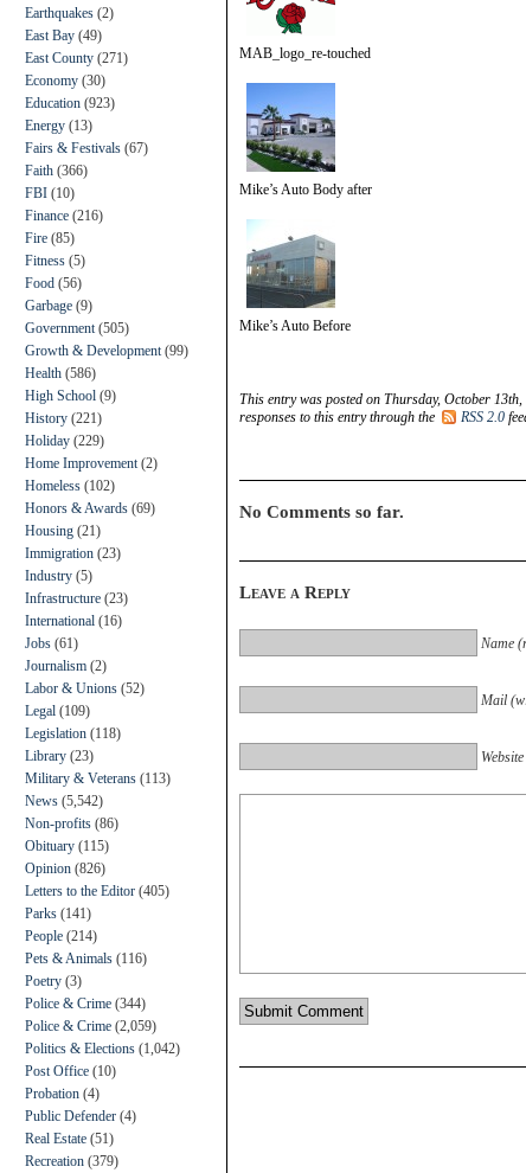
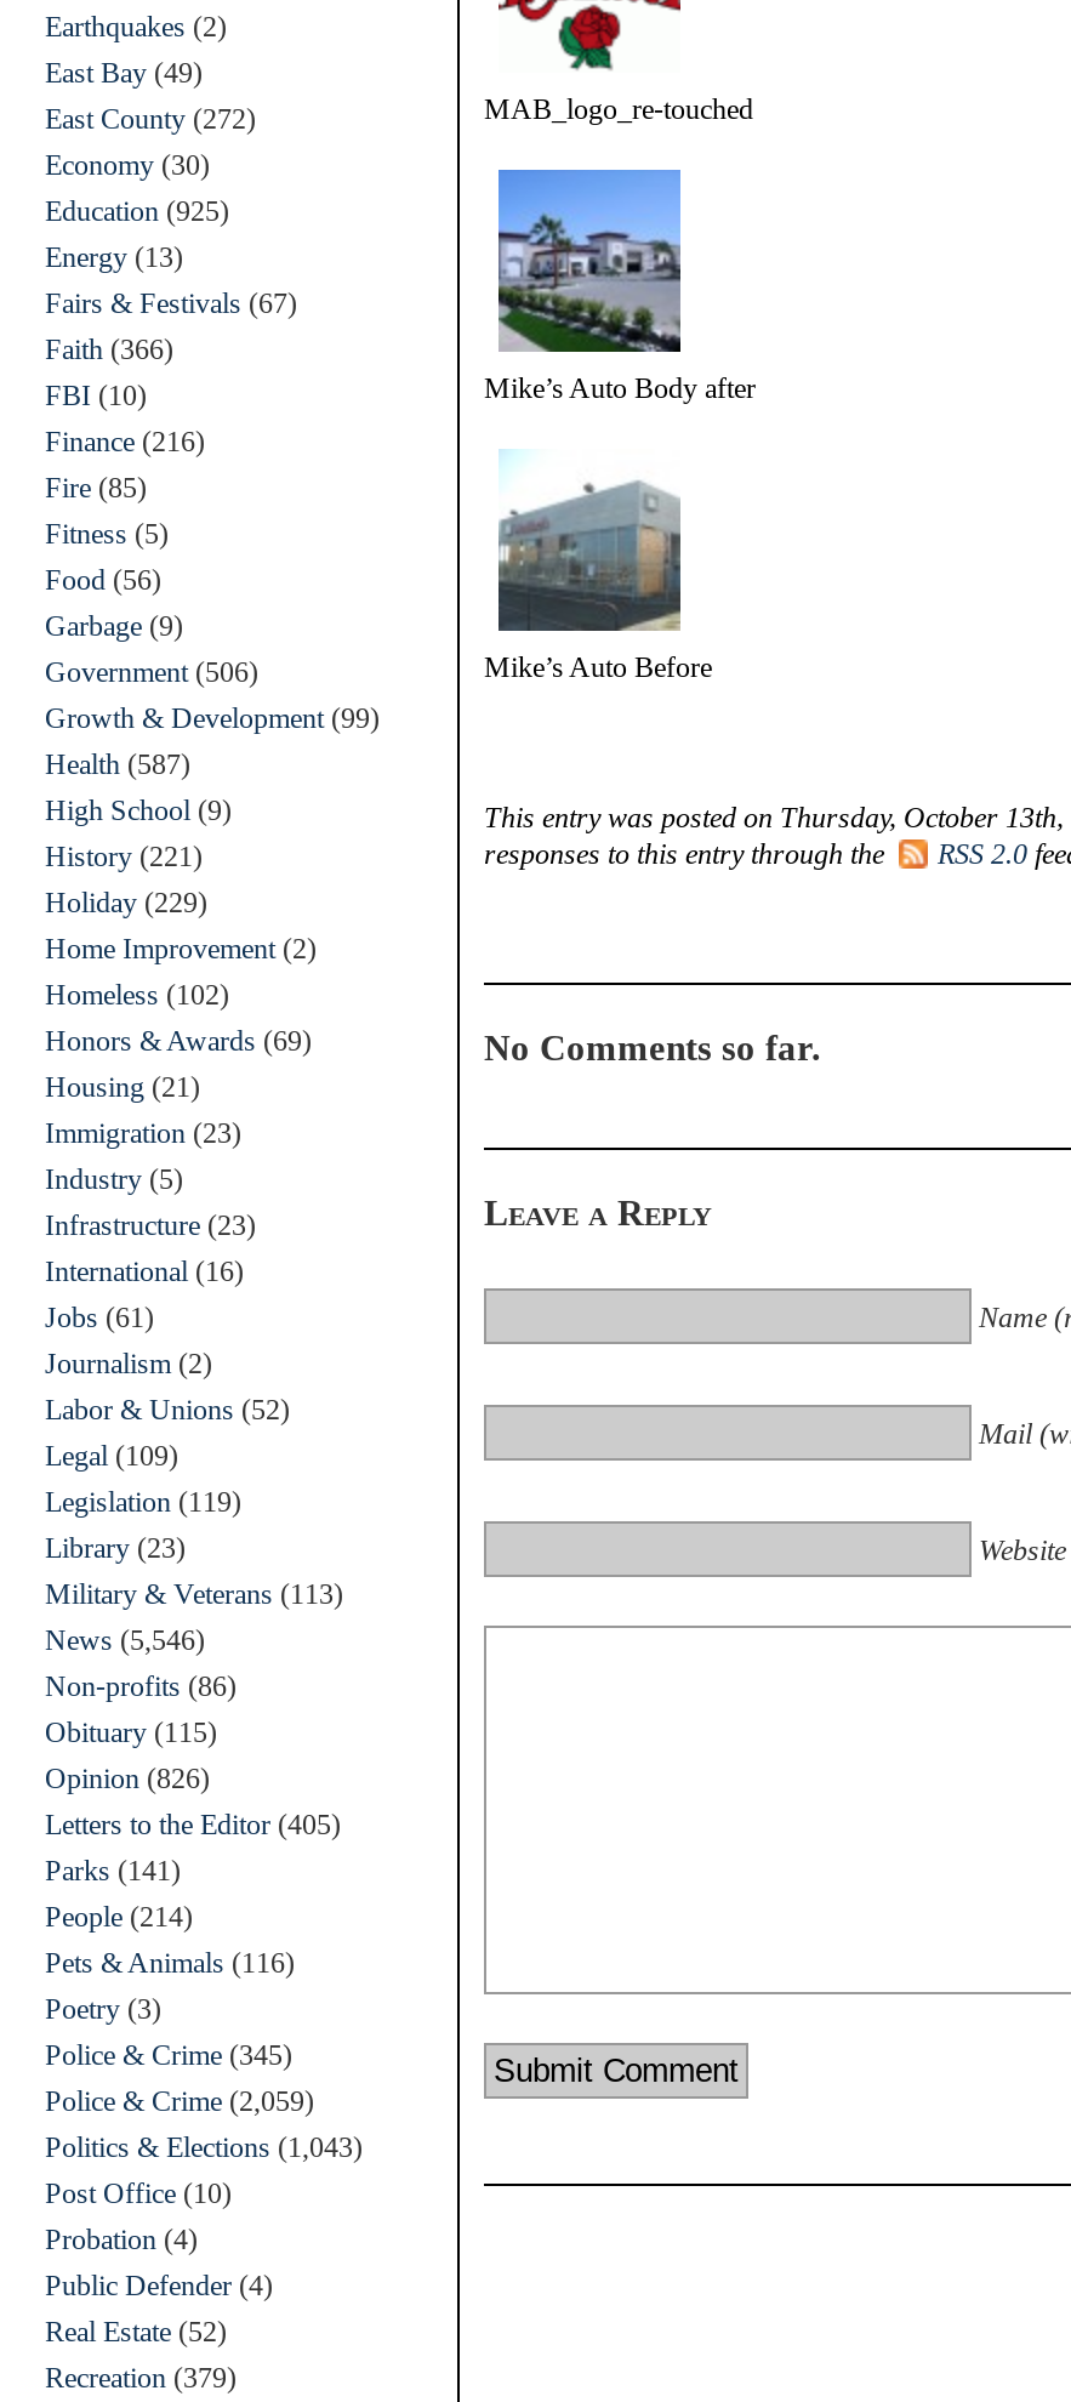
[25,50,128,66] East County (271) -> [45,102,256,136] East County (272)
[25,95,115,111] Education (923) -> [45,194,229,228] Education (925)
[25,320,129,336] Government (505) -> [45,655,258,689] Government (506)
[25,365,96,382] Health (586) -> [45,747,190,781] Health (587)
[25,725,121,742] Legislation (118) -> [45,1485,241,1519] Legislation (119)
[25,793,103,809] News (5,542) -> [45,1623,205,1657] News (5,546)
[25,995,146,1012] Police & Crime (344) -> [45,2038,292,2072] Police & Crime (345)
[25,1040,180,1057] Politics & Elections (1,042) -> [45,2130,363,2164] Politics & Elections (1,043)
[25,1130,114,1147] Real Estate (51) -> [45,2315,227,2349] Real Estate (52)

